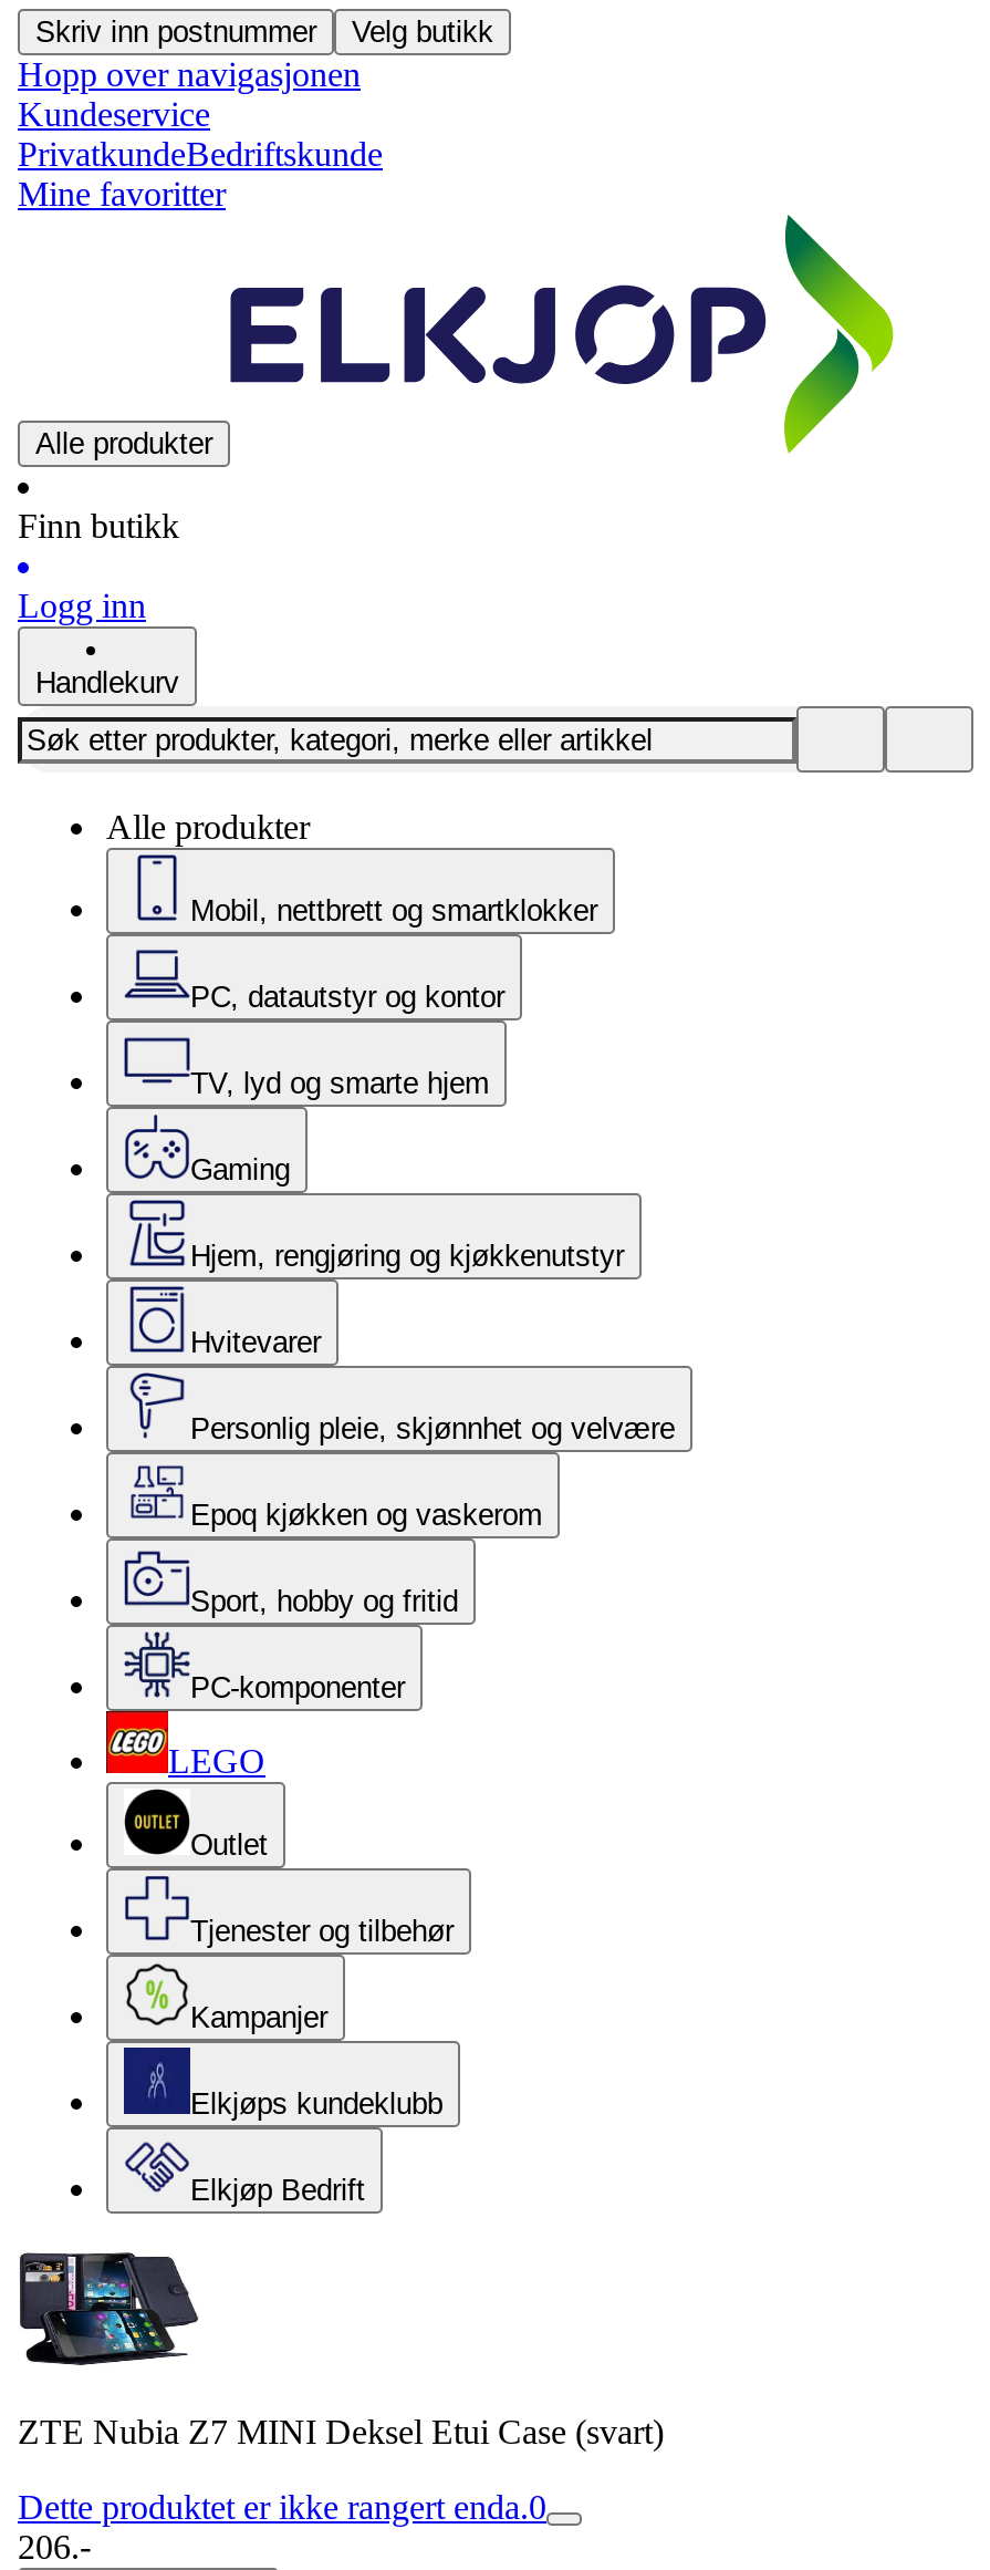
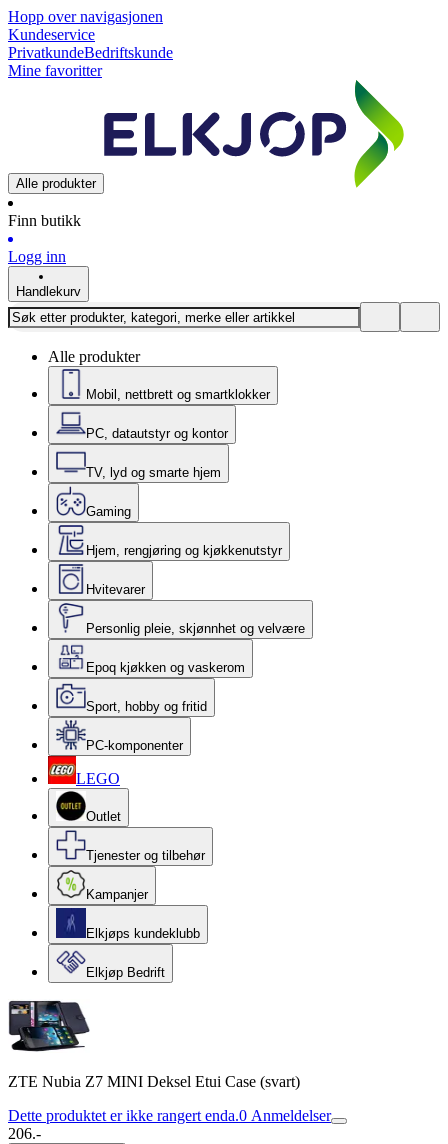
[35,15,493,49] Skriv inn postnummer | Velg butikk -> none
[18,2488,546,2526] Dette produktet er ikke rangert enda.0 -> [8,1107,331,1124] Dette produktet er ikke rangert enda.0 Anmeldelser

